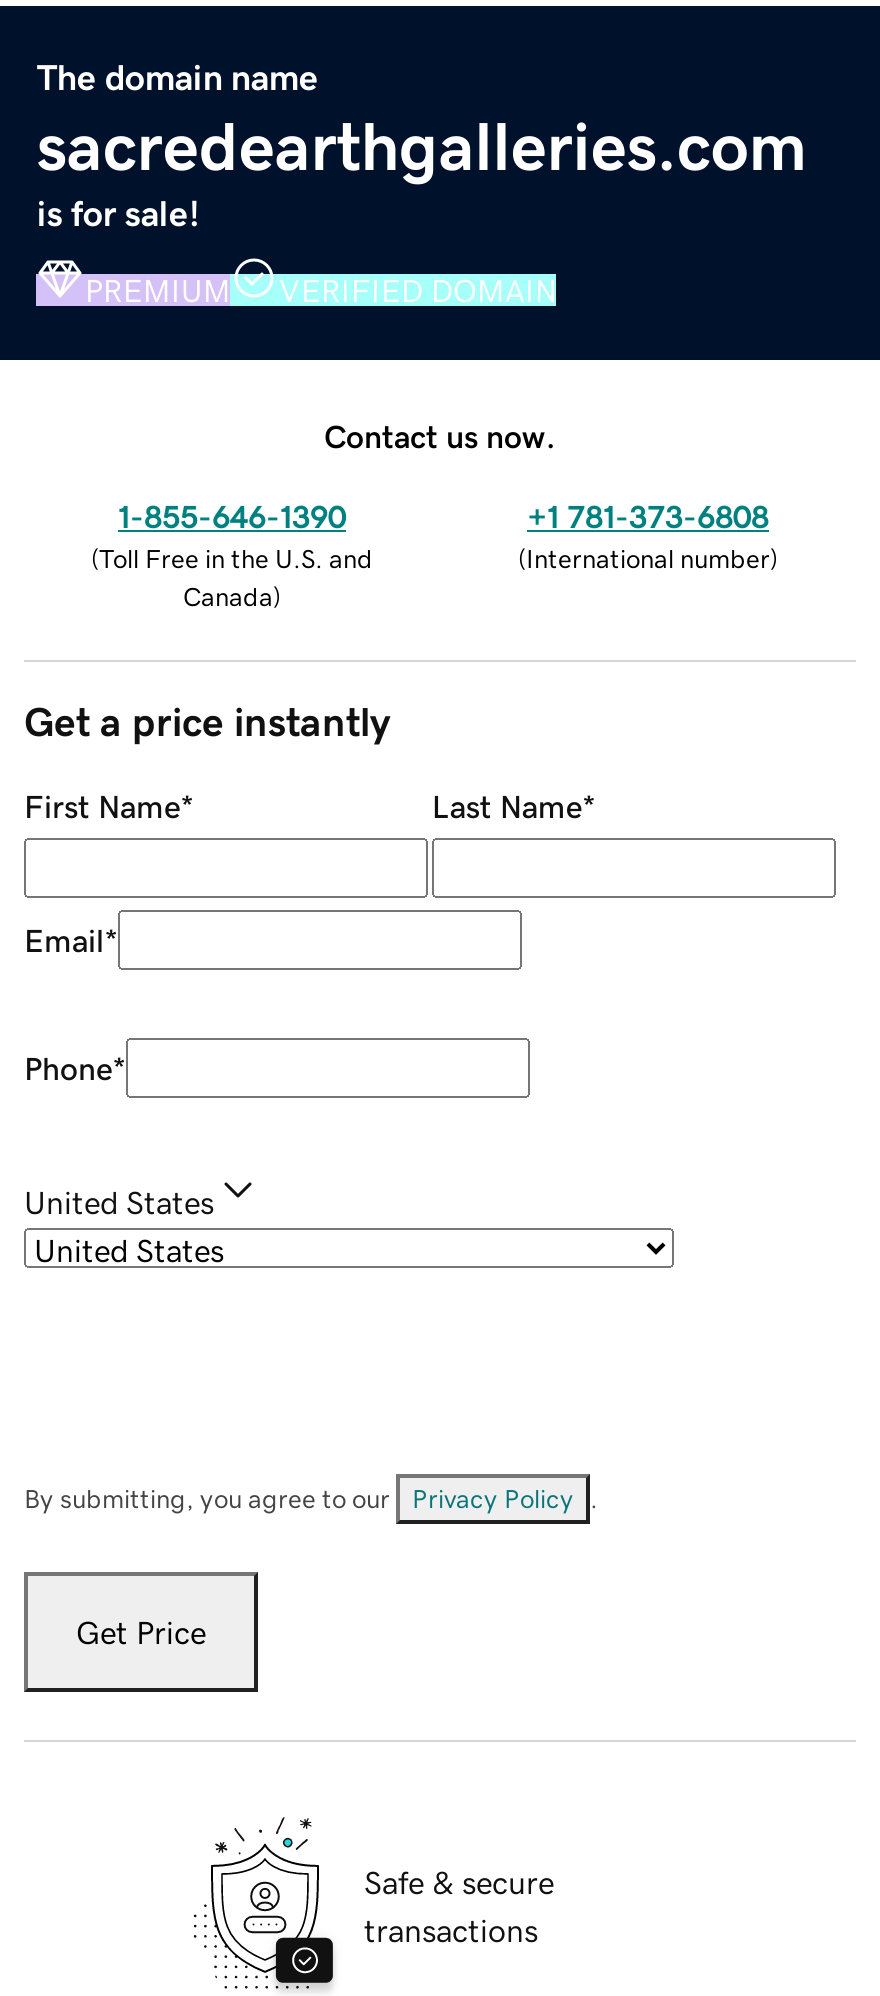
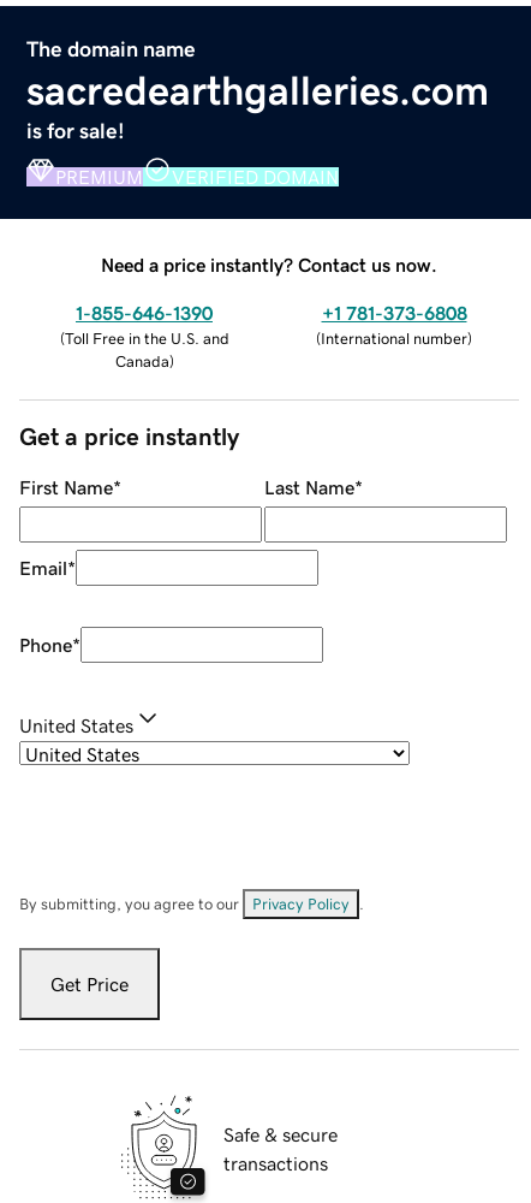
[324,419,556,451] Contact us now. -> [101,255,437,274] Need a price instantly? Contact us now.

